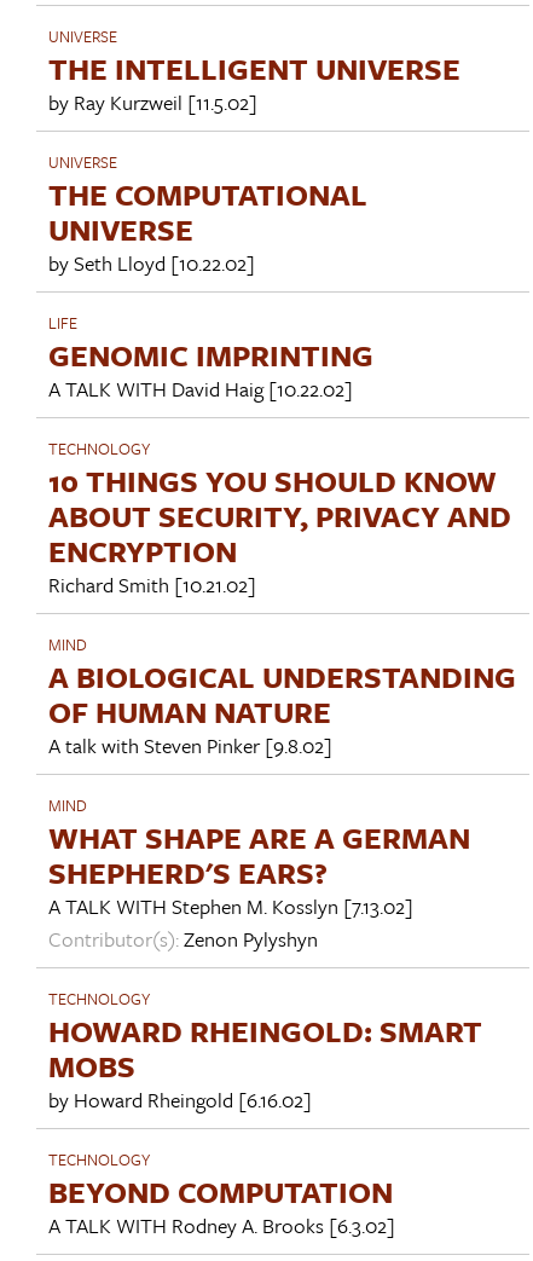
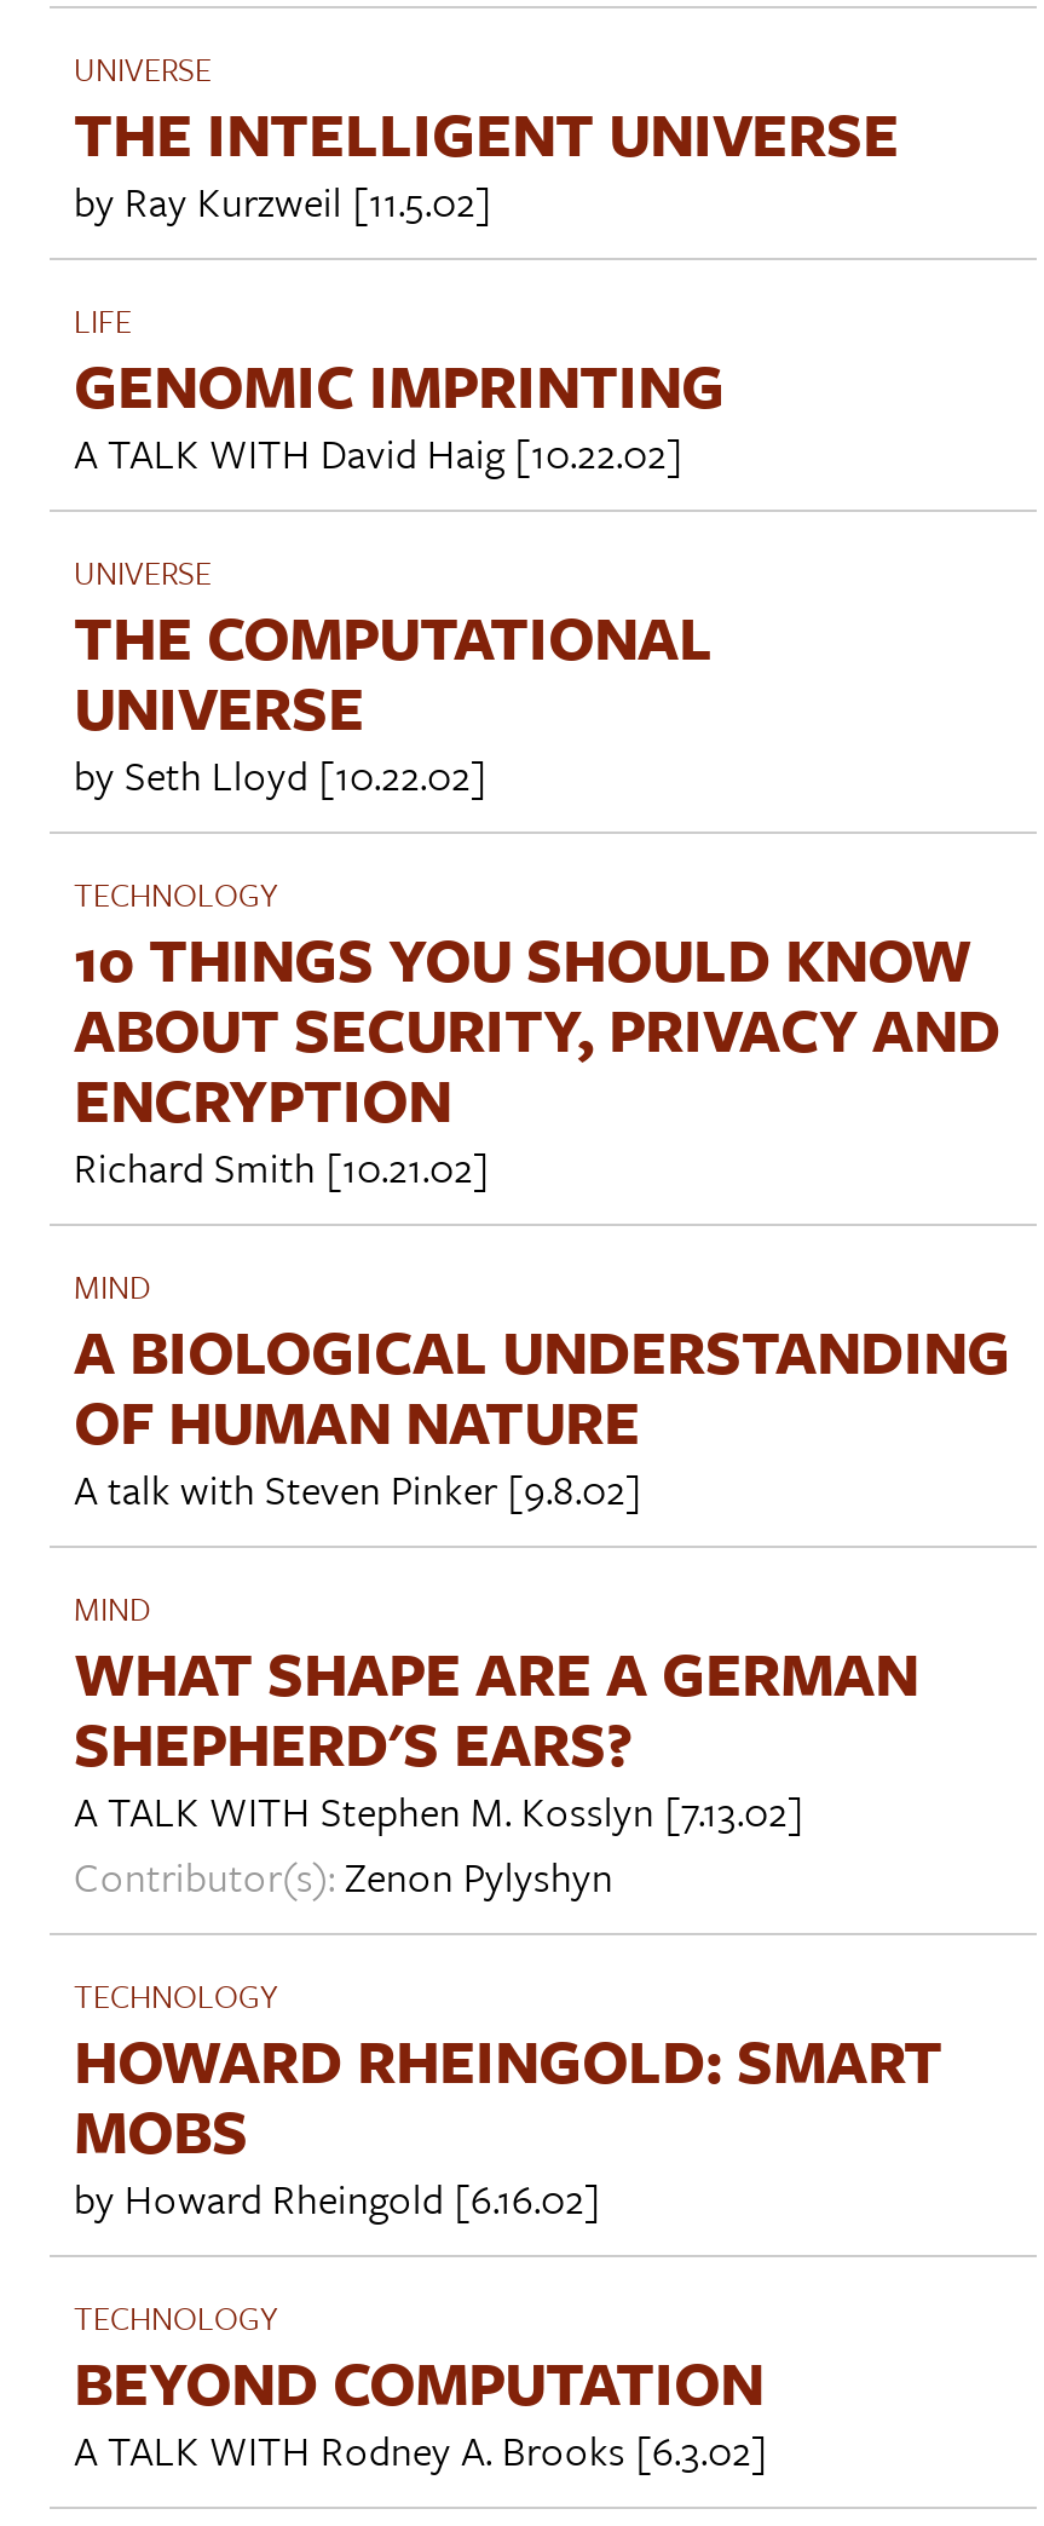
moved [48,150,367,278] -> [74,548,713,804]: UNIVERSE | THE COMPUTATIONAL | UNIVERSE | by Seth Lloyd [10.22.02]
moved [48,310,373,403] -> [74,296,725,482]: LIFE | GENOMIC IMPRINTING | A TALK WITH David Haig [10.22.02]

